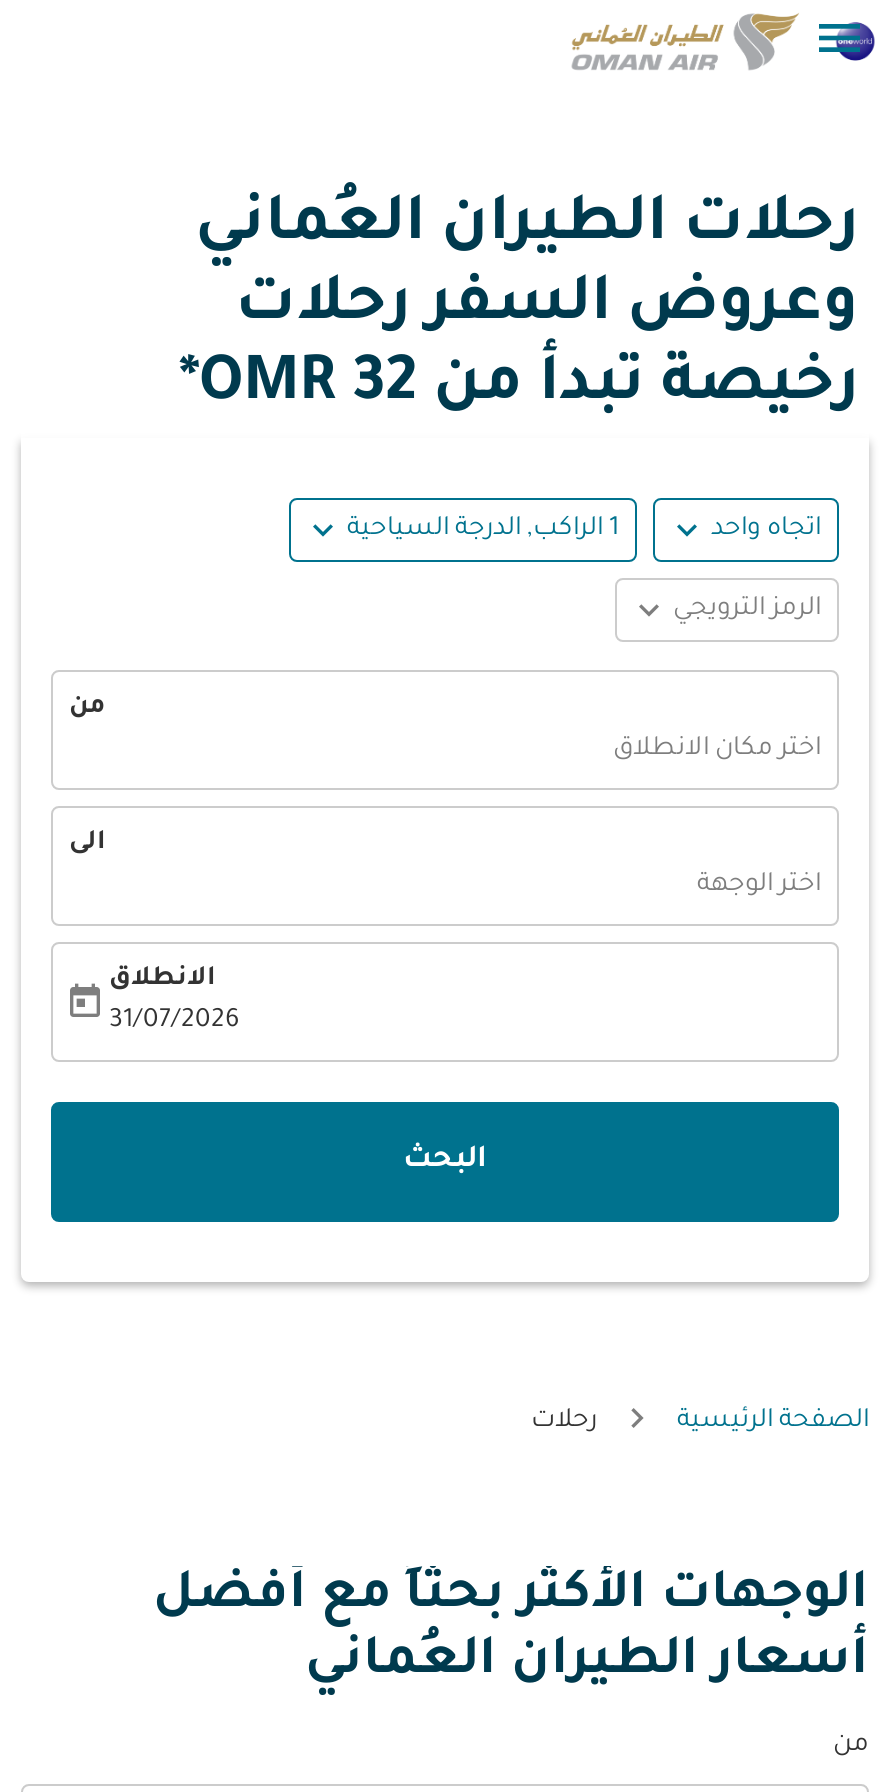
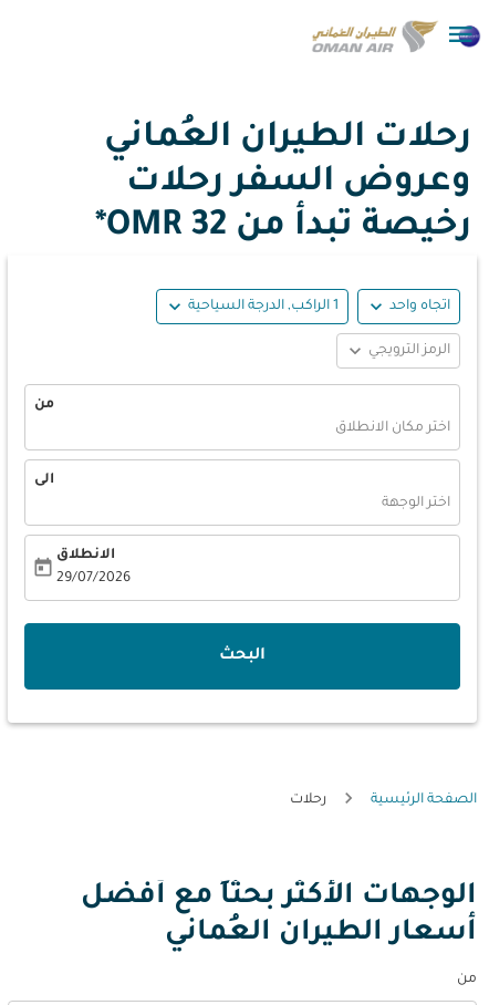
[109,1008,239,1036] 31/07/2026 -> [56,571,131,587] 29/07/2026

